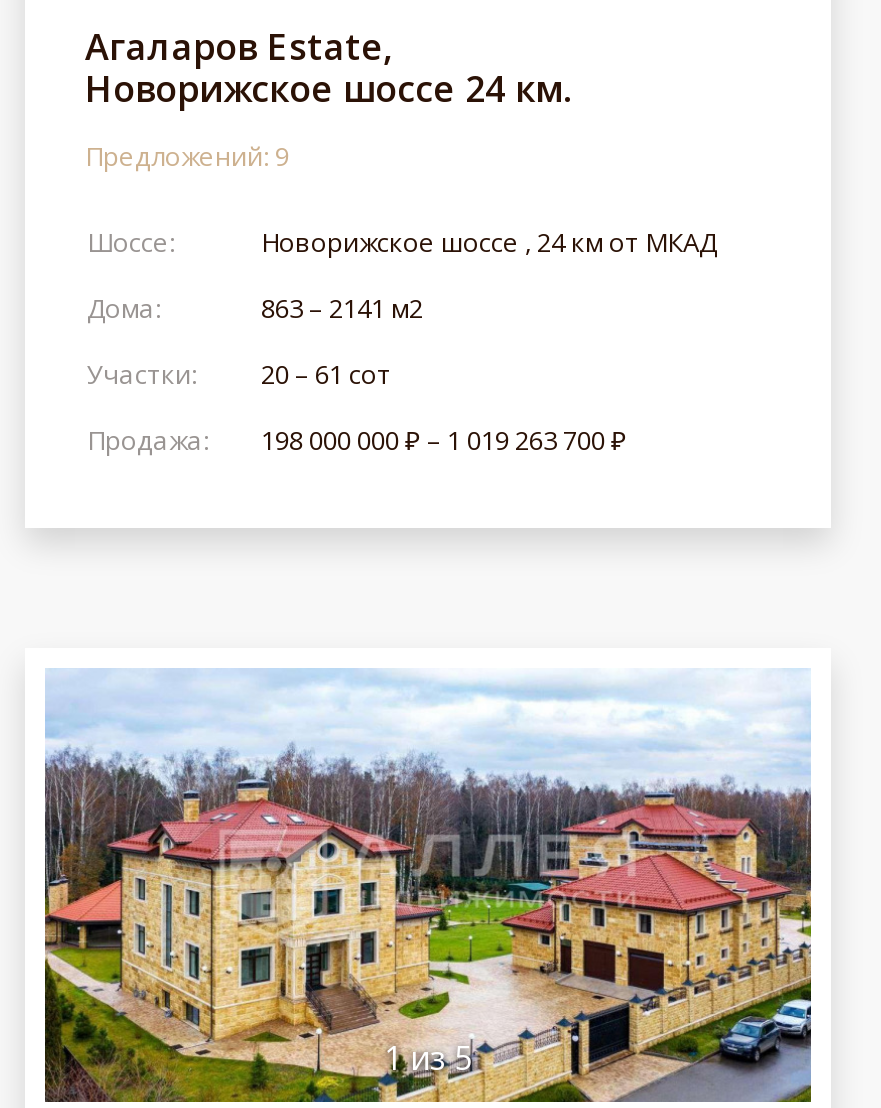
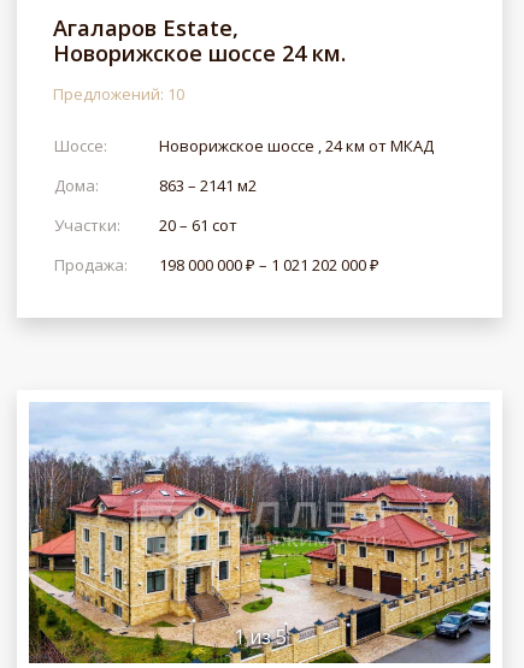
[85,138,289,174] Предложений: 9 -> [53,83,184,104] Предложений: 10
[87,422,627,458] Продажа: 198 000 000 ₽ – 1 019 263 700 ₽ -> [54,254,379,275] Продажа: 198 000 000 ₽ – 1 021 202 000 ₽

